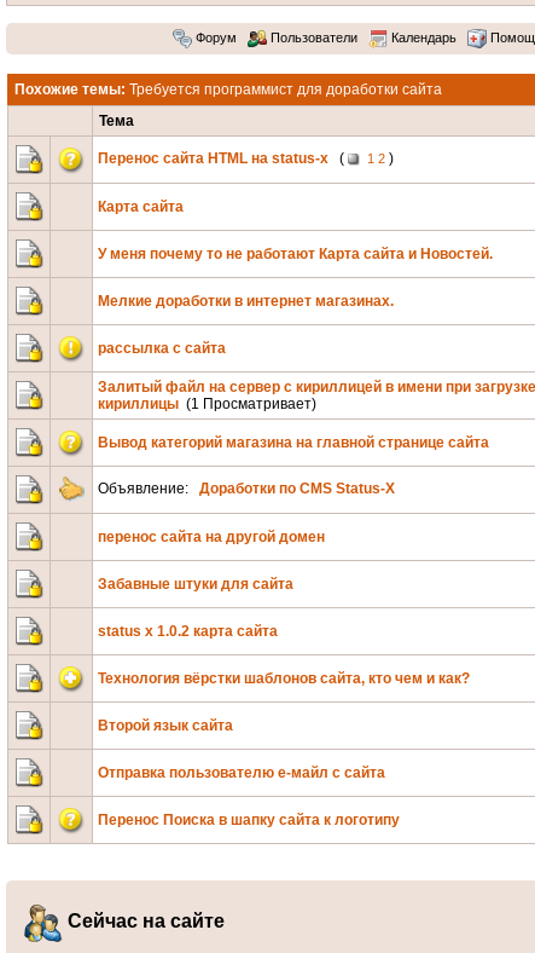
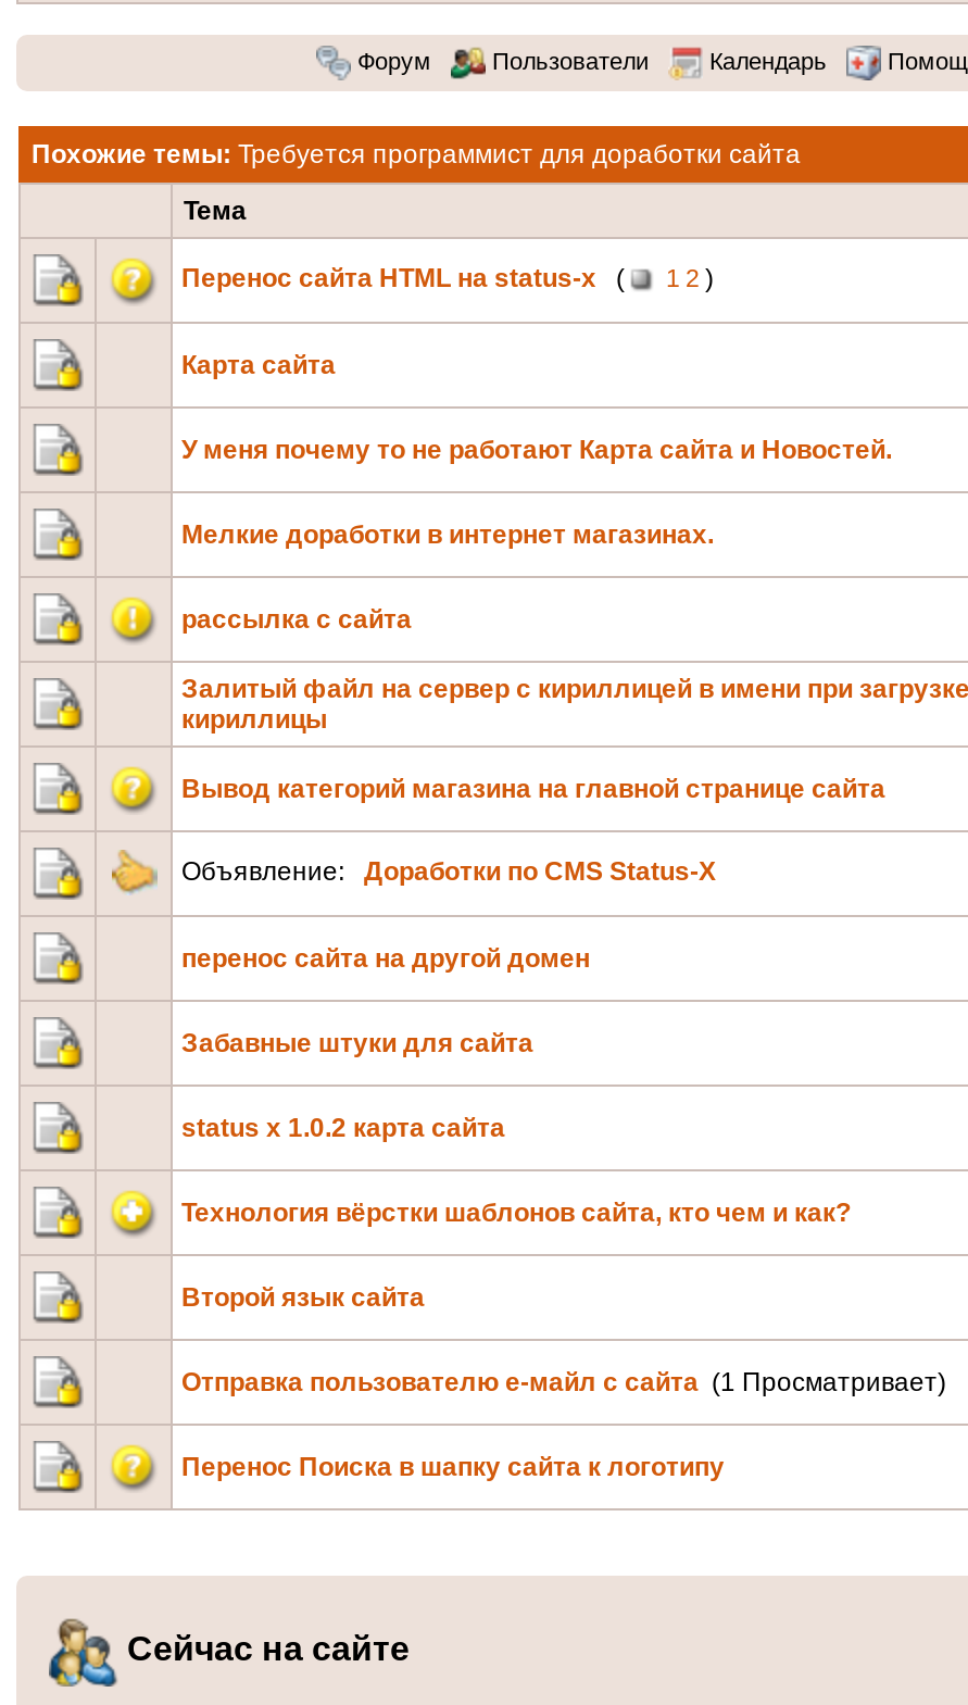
[98,395,324,412] кириллицы (1 Просматривает) -> [181,704,327,735] кириллицы
[98,764,385,781] Отправка пользователю е-майл с сайта -> [181,1367,959,1397] Отправка пользователю е-майл с сайта (1 Просматривает)

